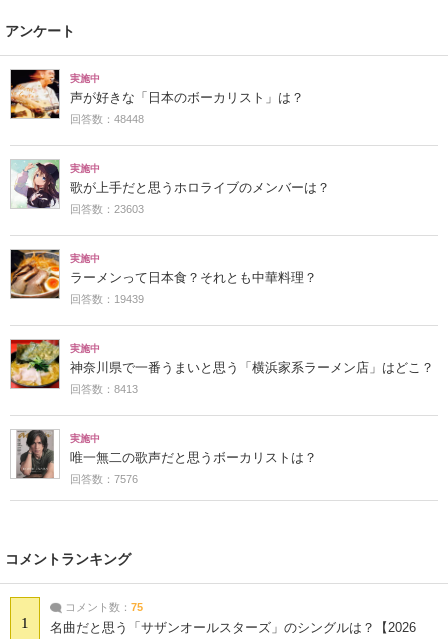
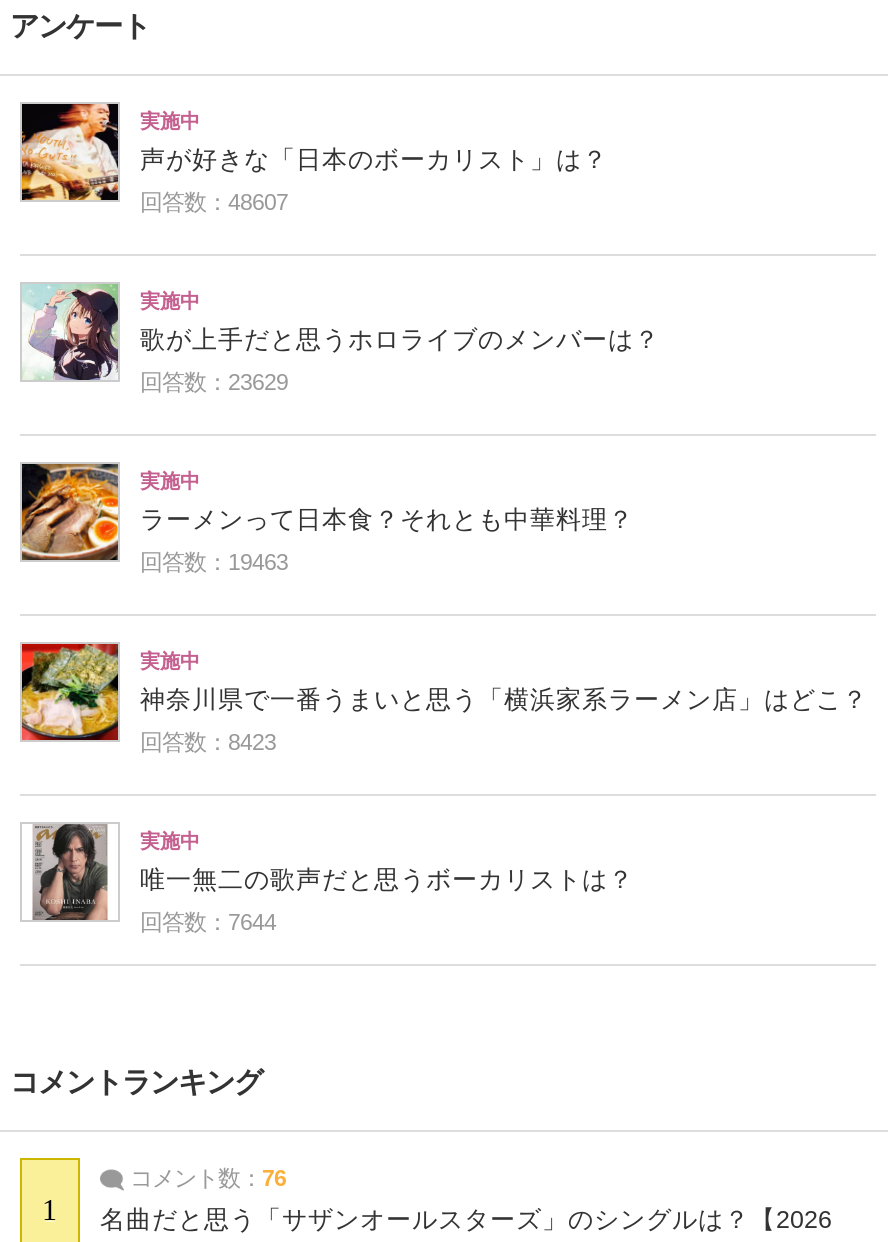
[70,113,144,125] 回答数：48448 -> [140,190,288,214] 回答数：48607
[70,203,144,215] 回答数：23603 -> [140,370,288,394] 回答数：23629
[70,293,144,305] 回答数：19439 -> [140,550,288,574] 回答数：19463
[70,383,138,395] 回答数：8413 -> [140,730,276,754] 回答数：8423
[70,473,138,485] 回答数：7576 -> [140,910,276,934] 回答数：7644
[62,601,143,613] コメント数：75 -> [124,1166,286,1190] コメント数：76

